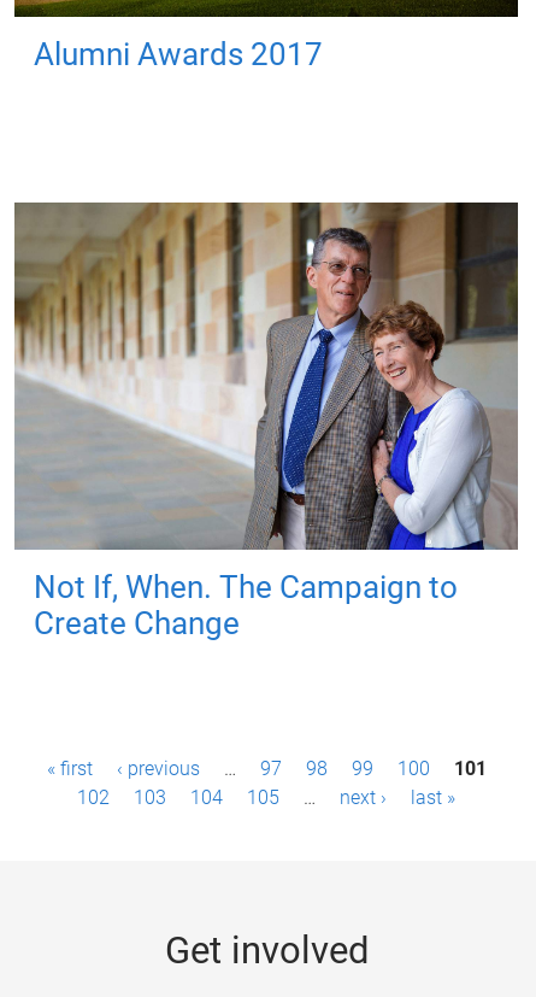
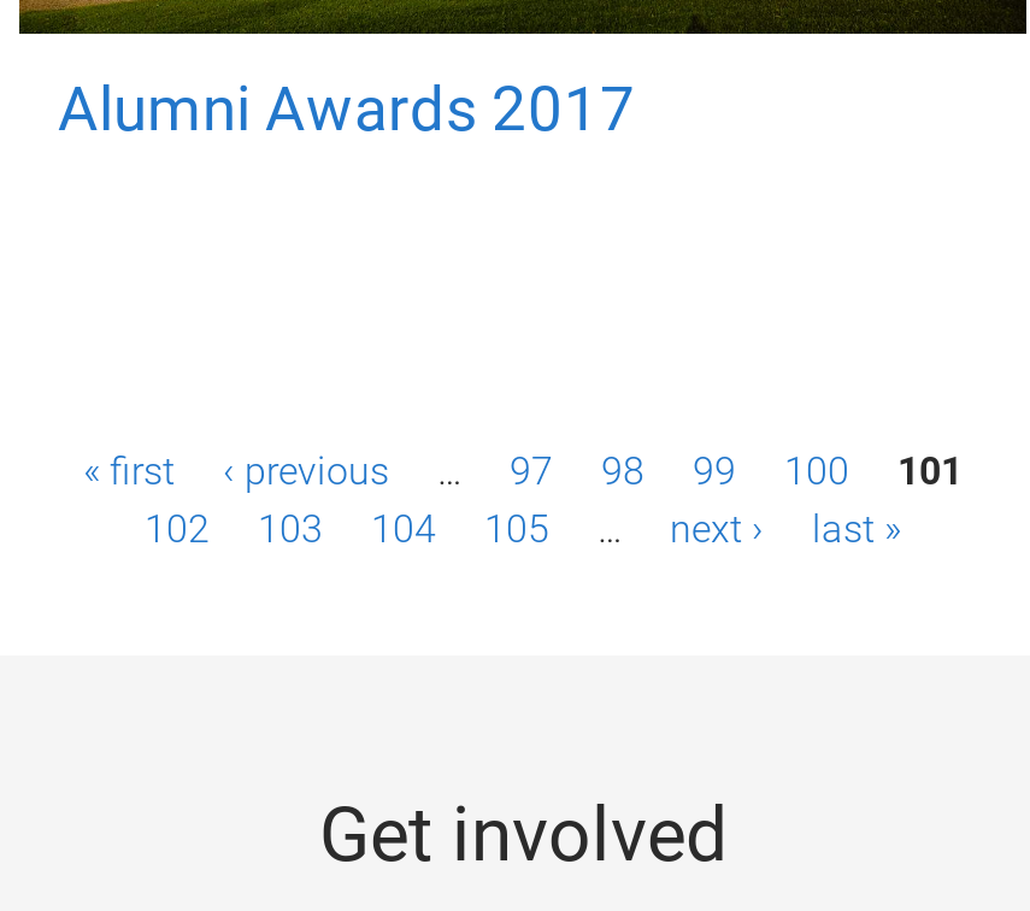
[14,201,519,641] [image] | Not If, When. The Campaign to | Create Change -> none

